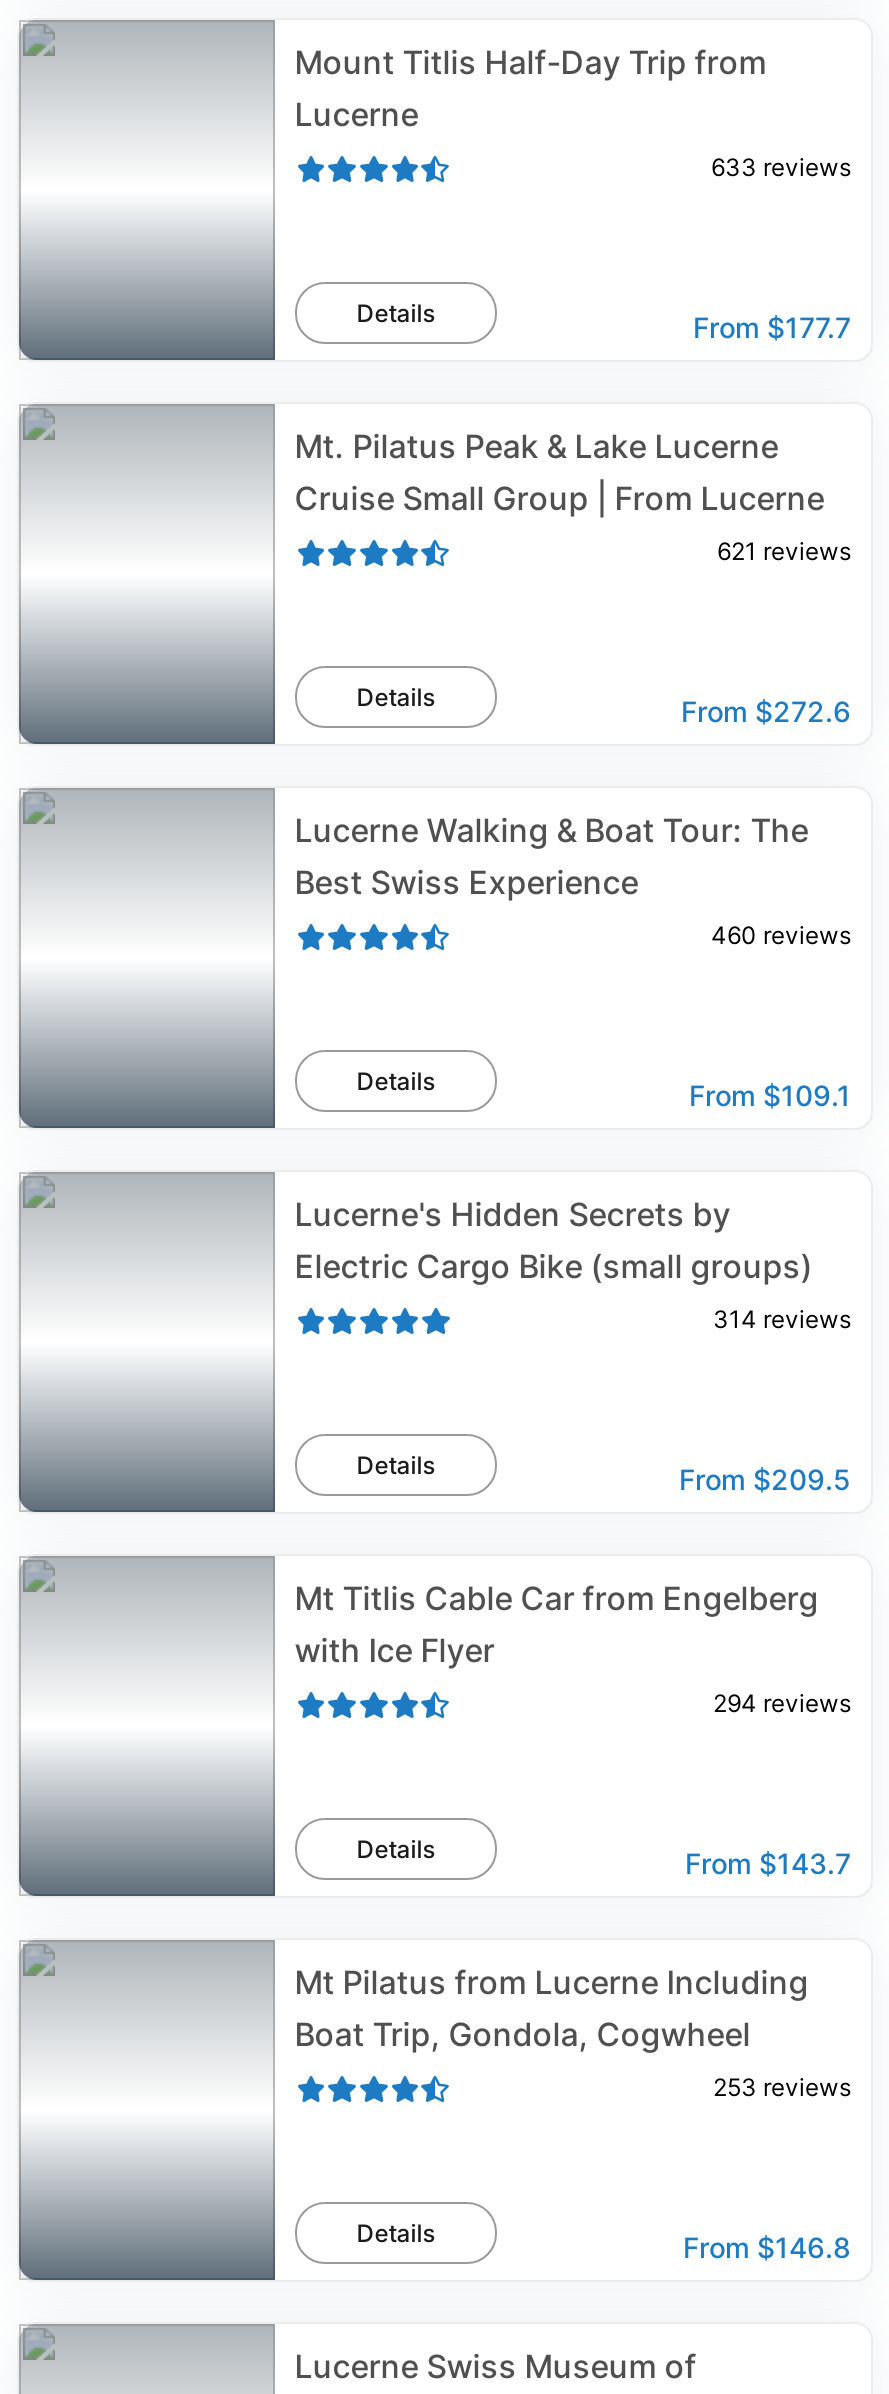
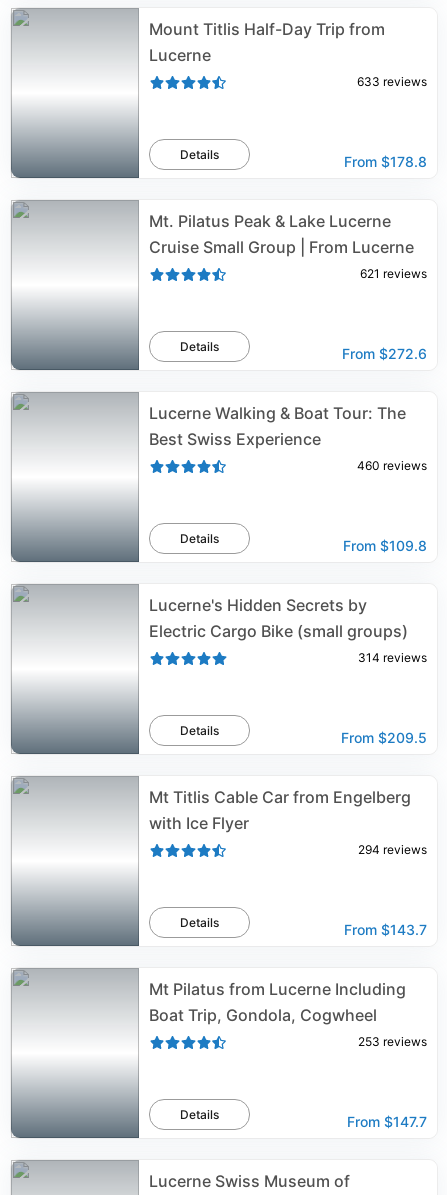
[693,310,851,344] From $177.7 -> [344,153,427,170] From $178.8
[689,1078,851,1112] From $109.1 -> [343,537,427,554] From $109.8
[683,2230,851,2264] From $146.8 -> [347,1113,427,1130] From $147.7

